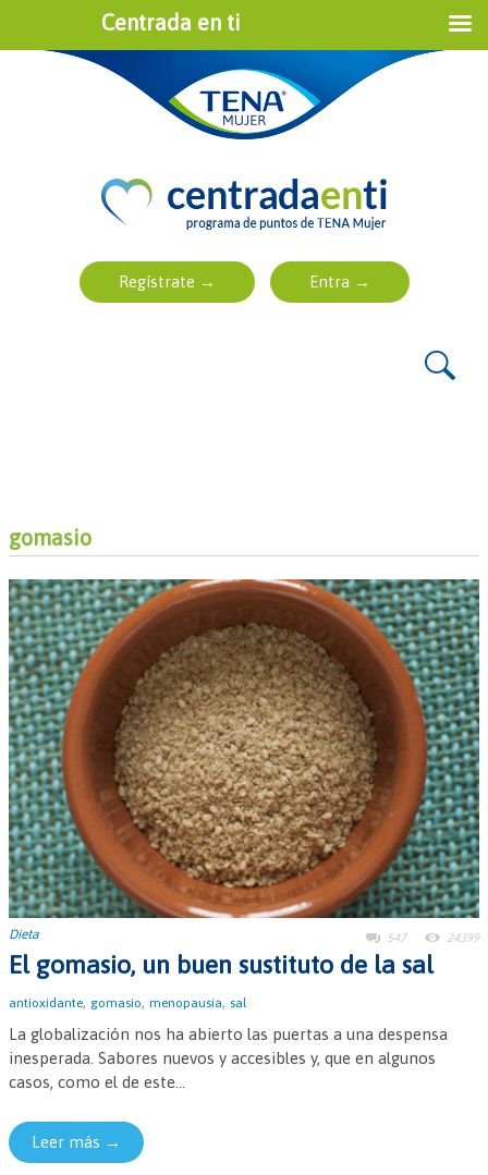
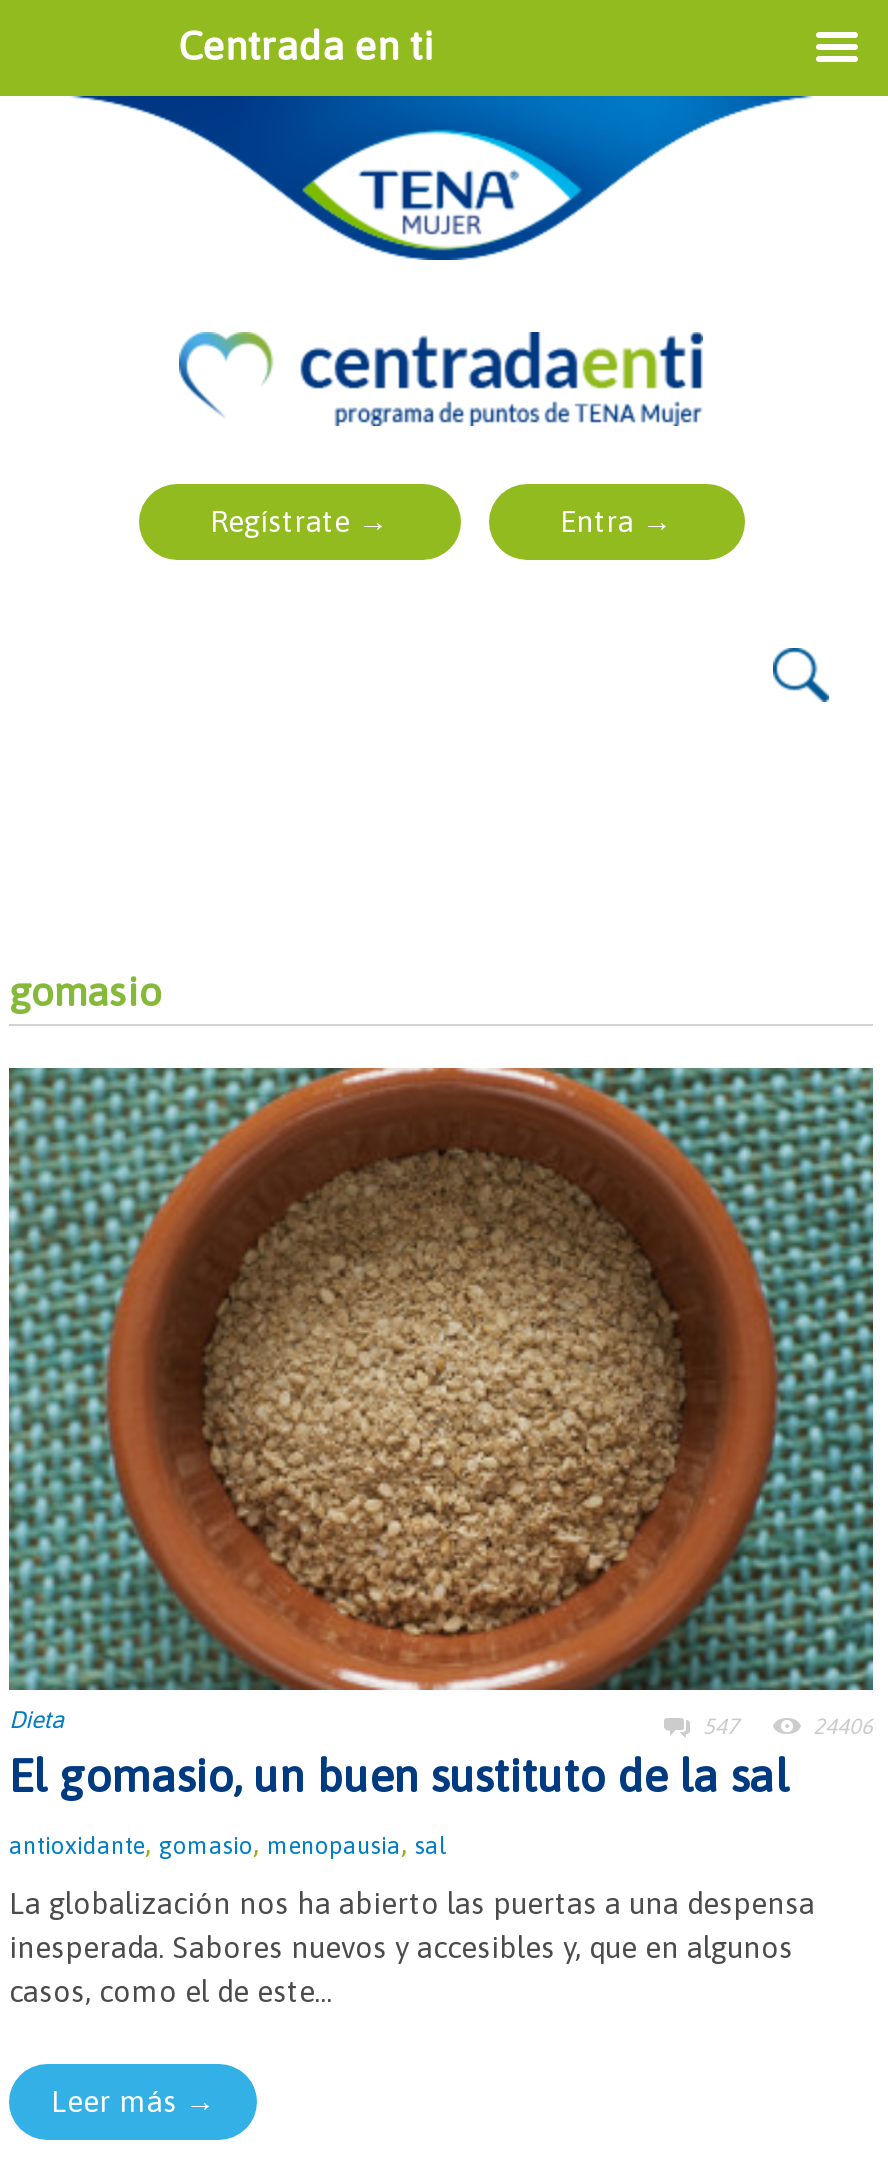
[447,931,479,944] 24399 -> [813,1714,873,1738] 24406

